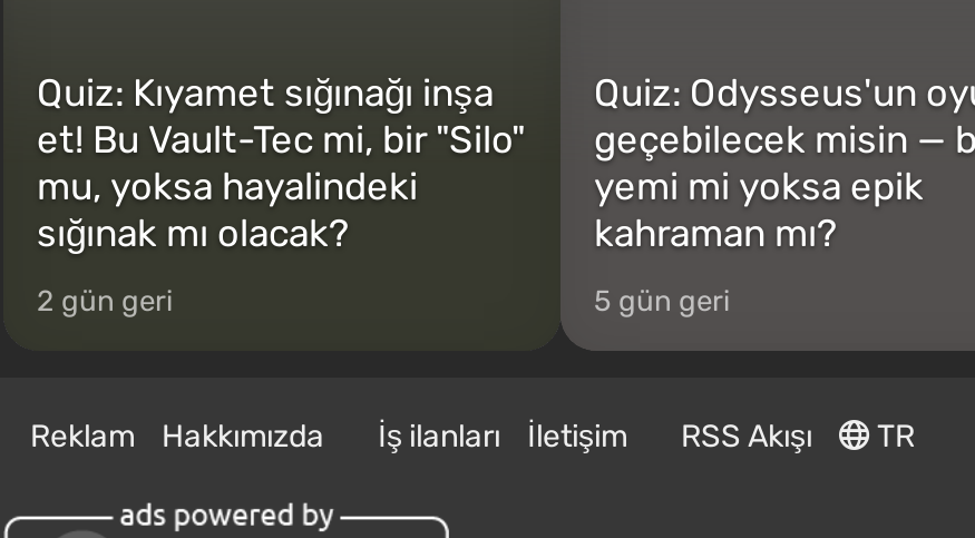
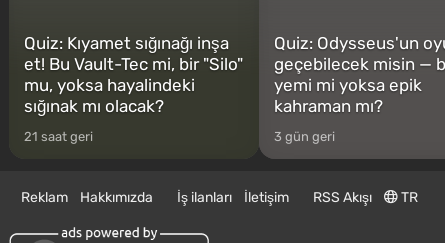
[37,284,173,317] 2 gün geri -> [24,129,93,144] 21 saat geri
[594,284,730,317] 5 gün geri -> [274,129,335,144] 3 gün geri

